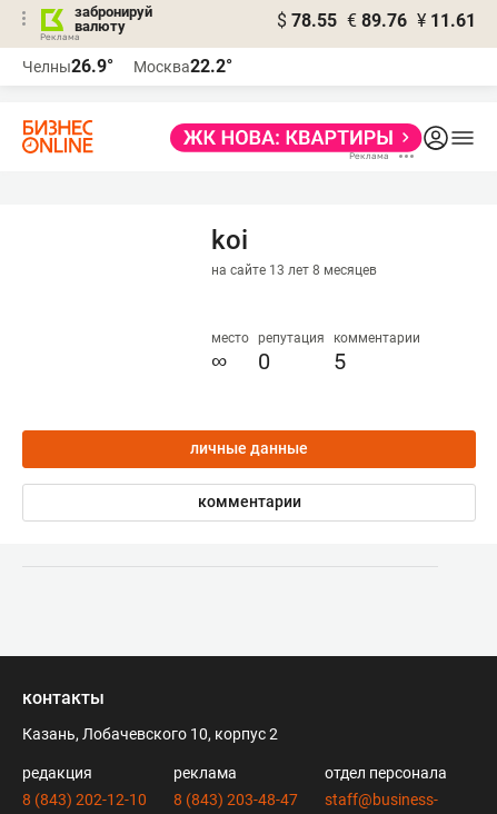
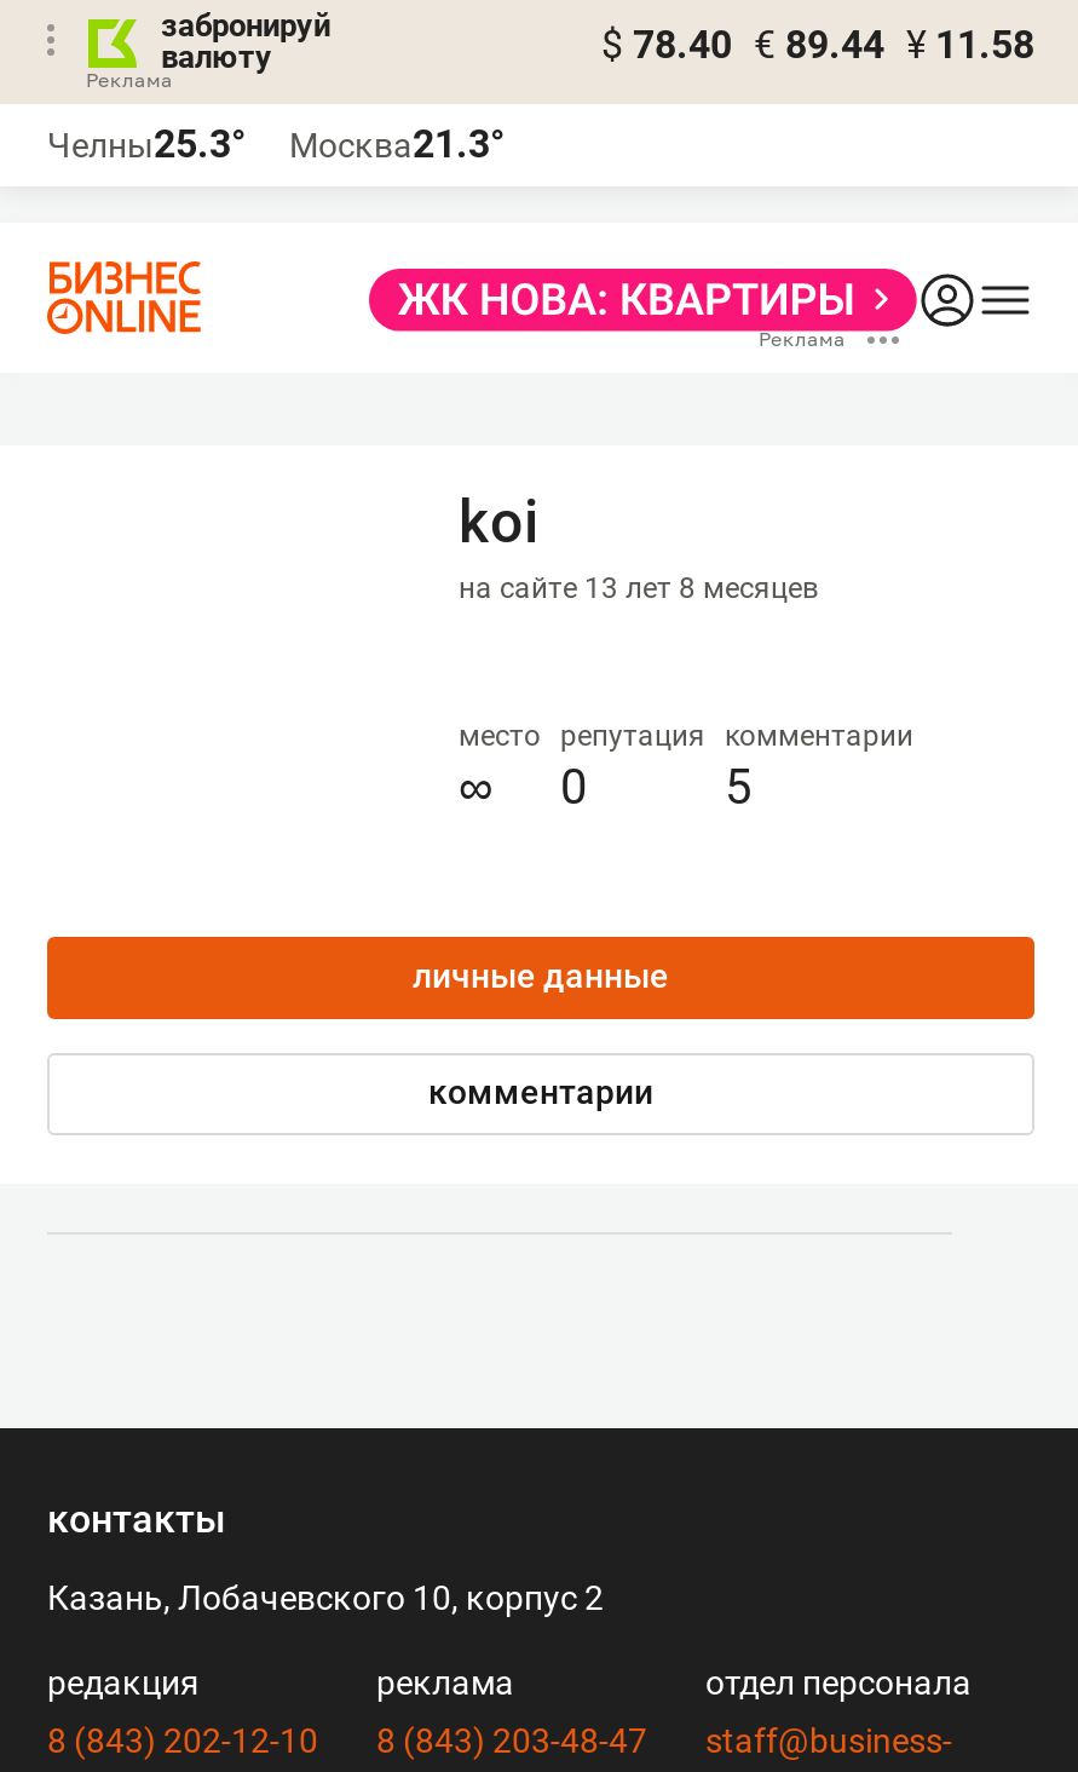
[277,10,476,31] $ 78.55 € 89.76 ¥ 11.61 -> [601,22,1034,68] $ 78.40 € 89.44 ¥ 11.58
[22,56,113,77] Челны26.9° -> [47,121,246,167] Челны25.3°
[133,56,232,77] Москва22.2° -> [289,121,505,167] Москва21.3°

